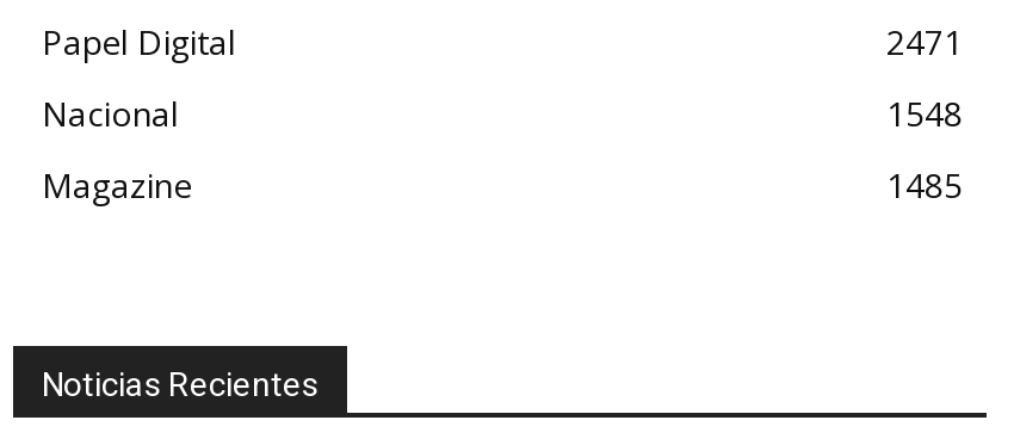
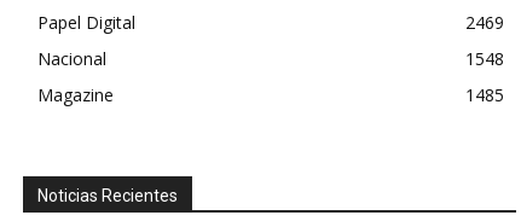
[886,19,963,64] 2471 -> [465,11,504,34] 2469

